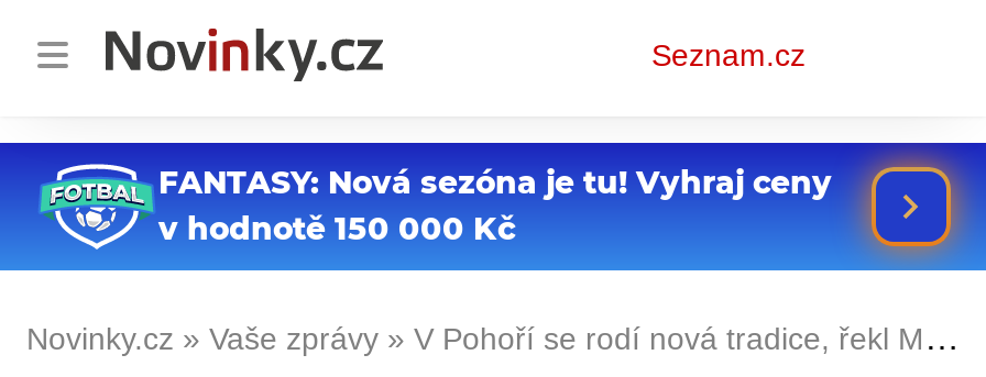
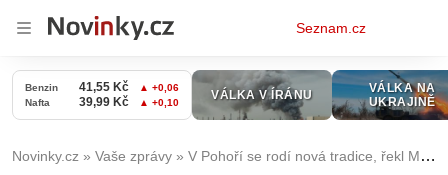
[7,141,979,273] [image] -> [3,68,445,125] [image]

